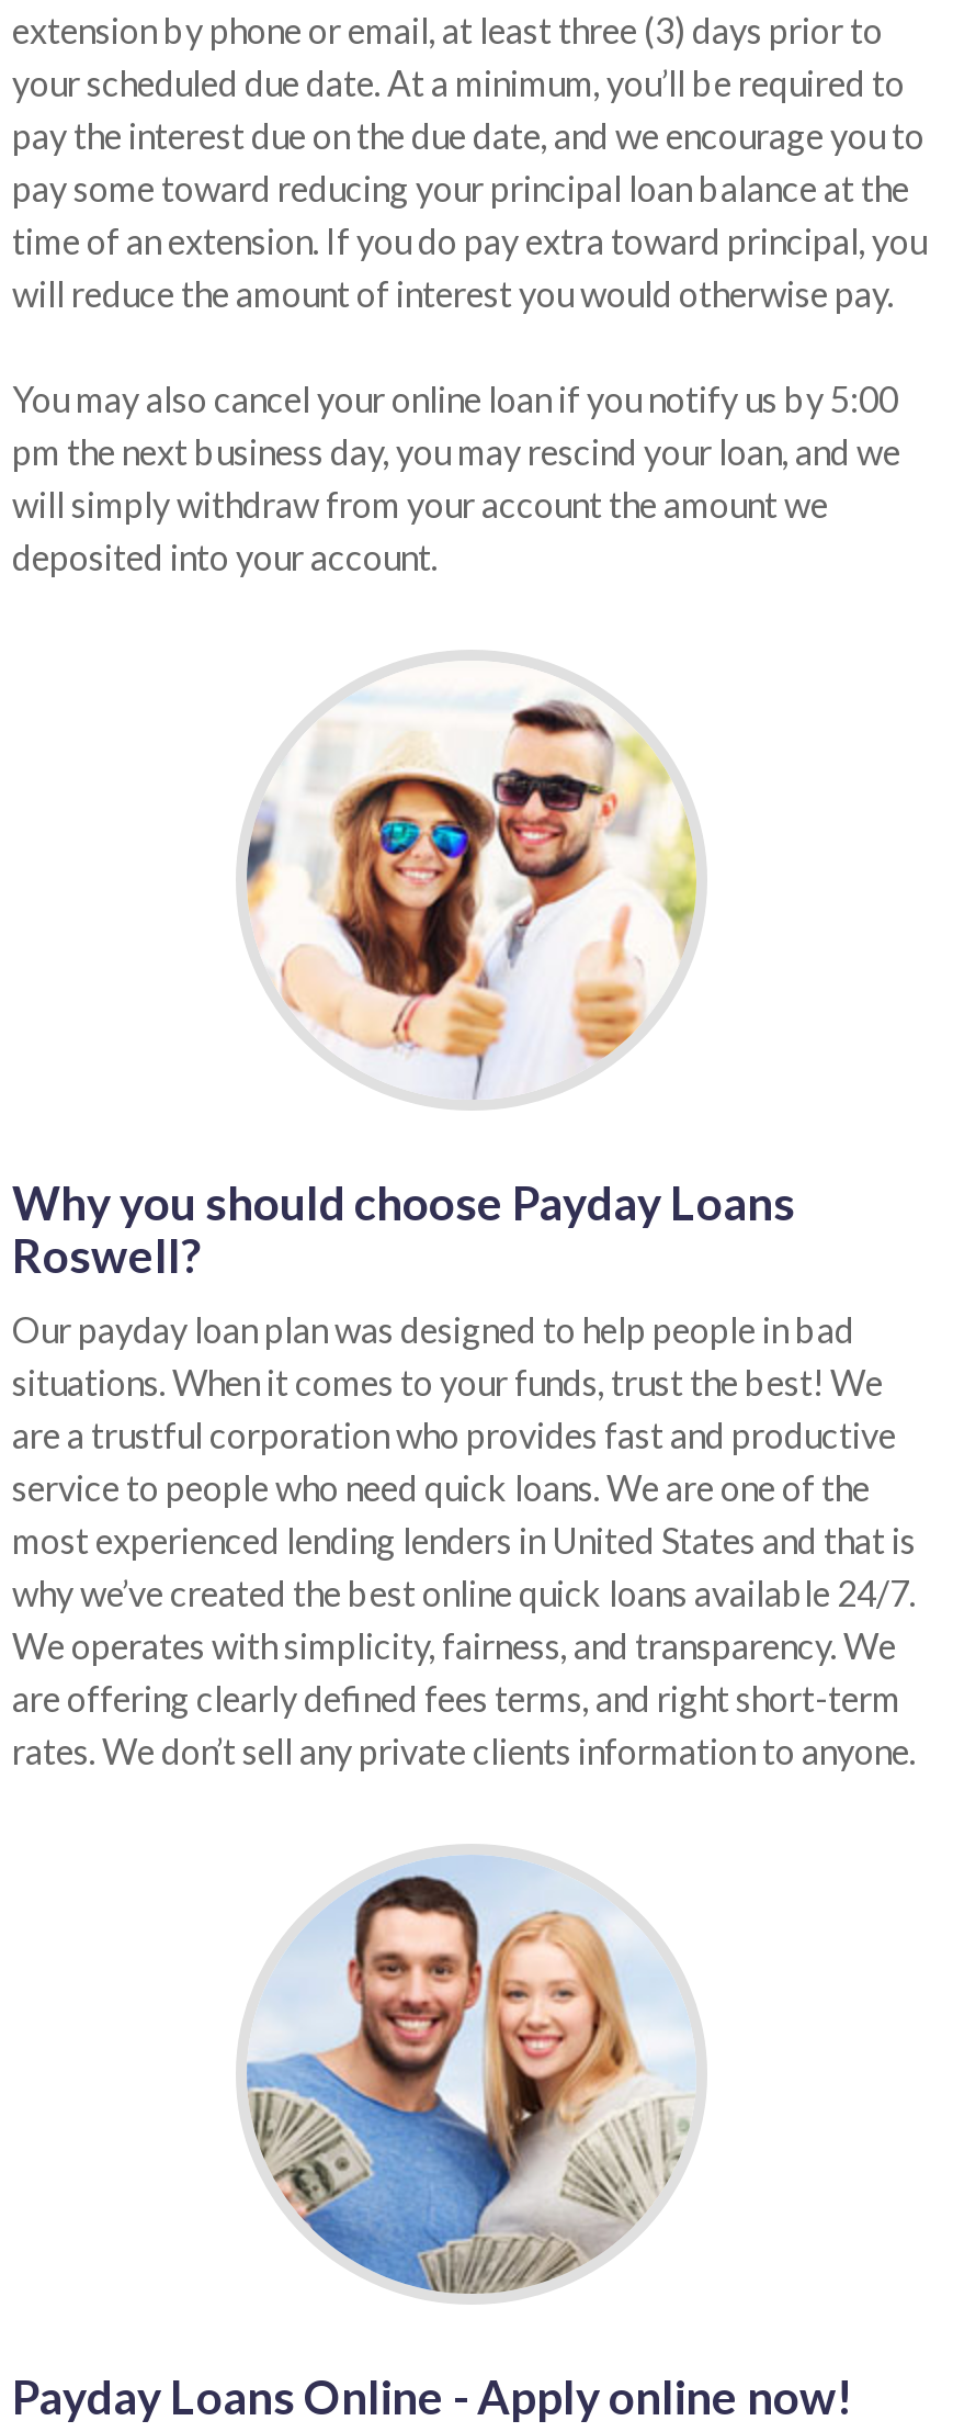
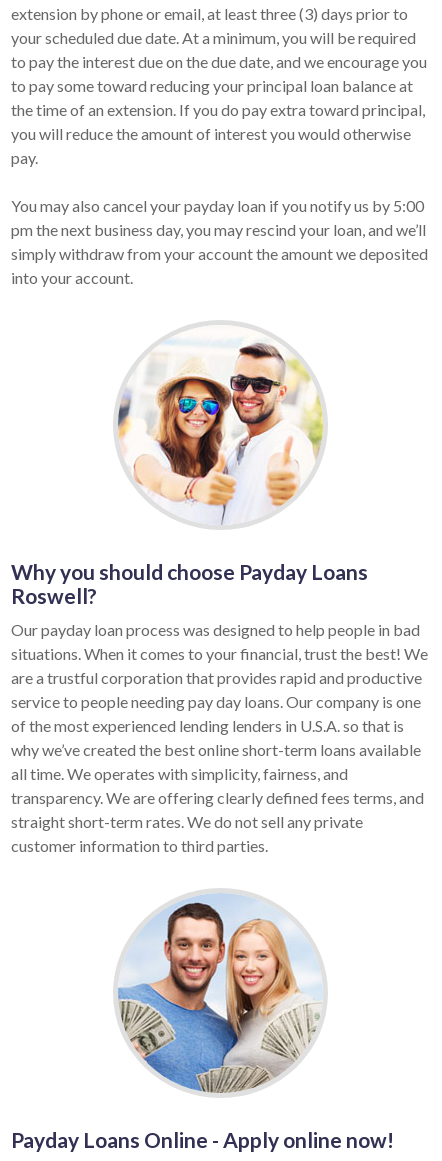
[12,61,927,314] your scheduled due date. At a minimum, you’ll be required to | pay the interest due on the due date, and we encourage you to | pay some toward reducing your principal loan balance at the | time of an extension. If you do pay extra toward principal, you | will reduce the amount of interest you would otherwise pay. -> [11,28,427,167] your scheduled due date. At a minimum, you will be required | to pay the interest due on the due date, and we encourage you | to pay some toward reducing your principal loan balance at | the time of an extension. If you do pay extra toward principal, | you will reduce the amount of interest you would otherwise | pay.
[12,378,900,577] You may also cancel your online loan if you notify us by 5:00 | pm the next business day, you may rescind your loan, and we | will simply withdraw from your account the amount we | deposited into your account. -> [11,196,428,287] You may also cancel your payday loan if you notify us by 5:00 | pm the next business day, you may rescind your loan, and we’ll | simply withdraw from your account the amount we deposited | into your account.
[12,1308,916,1771] Our payday loan plan was designed to help people in bad | situations. When it comes to your funds, trust the best! We | are a trustful corporation who provides fast and productive | service to people who need quick loans. We are one of the | most experienced lending lenders in United States and that is | why we’ve created the best online quick loans available 24/7. | We operates with simplicity, fairness, and transparency. We | are offering clearly defined fees terms, and right short-term | rates. We don’t sell any private clients information to anyone. -> [11,620,428,855] Our payday loan process was designed to help people in bad | situations. When it comes to your financial, trust the best! We | are a trustful corporation that provides rapid and productive | service to people needing pay day loans. Our company is one | of the most experienced lending lenders in U.S.A. so that is | why we’ve created the best online short-term loans available | all time. We operates with simplicity, fairness, and | transparency. We are offering clearly defined fees terms, and | straight short-term rates. We do not sell any private | customer information to third parties.

